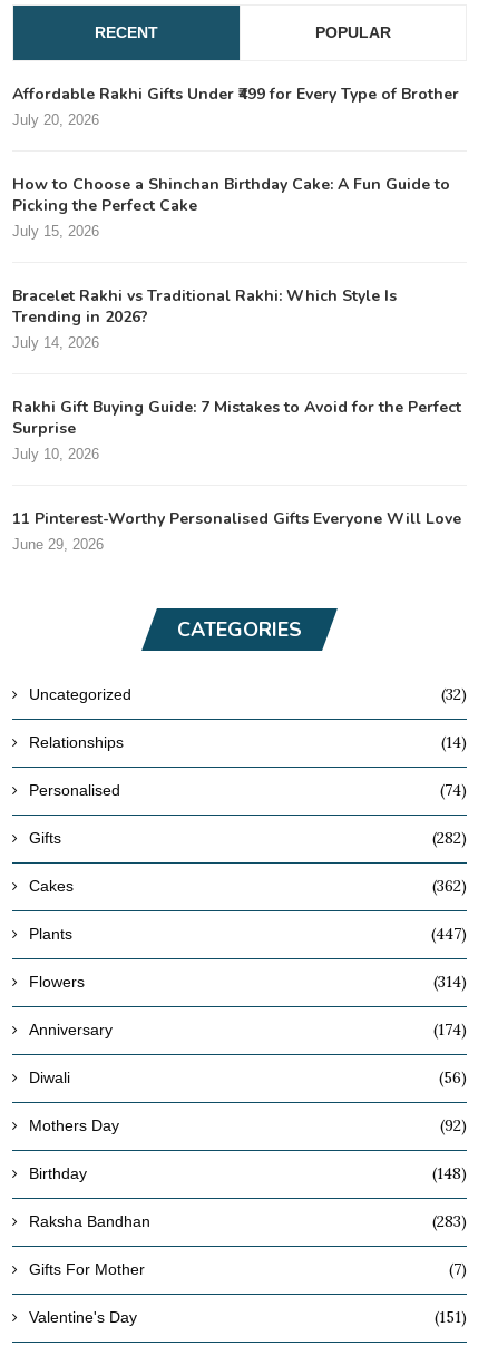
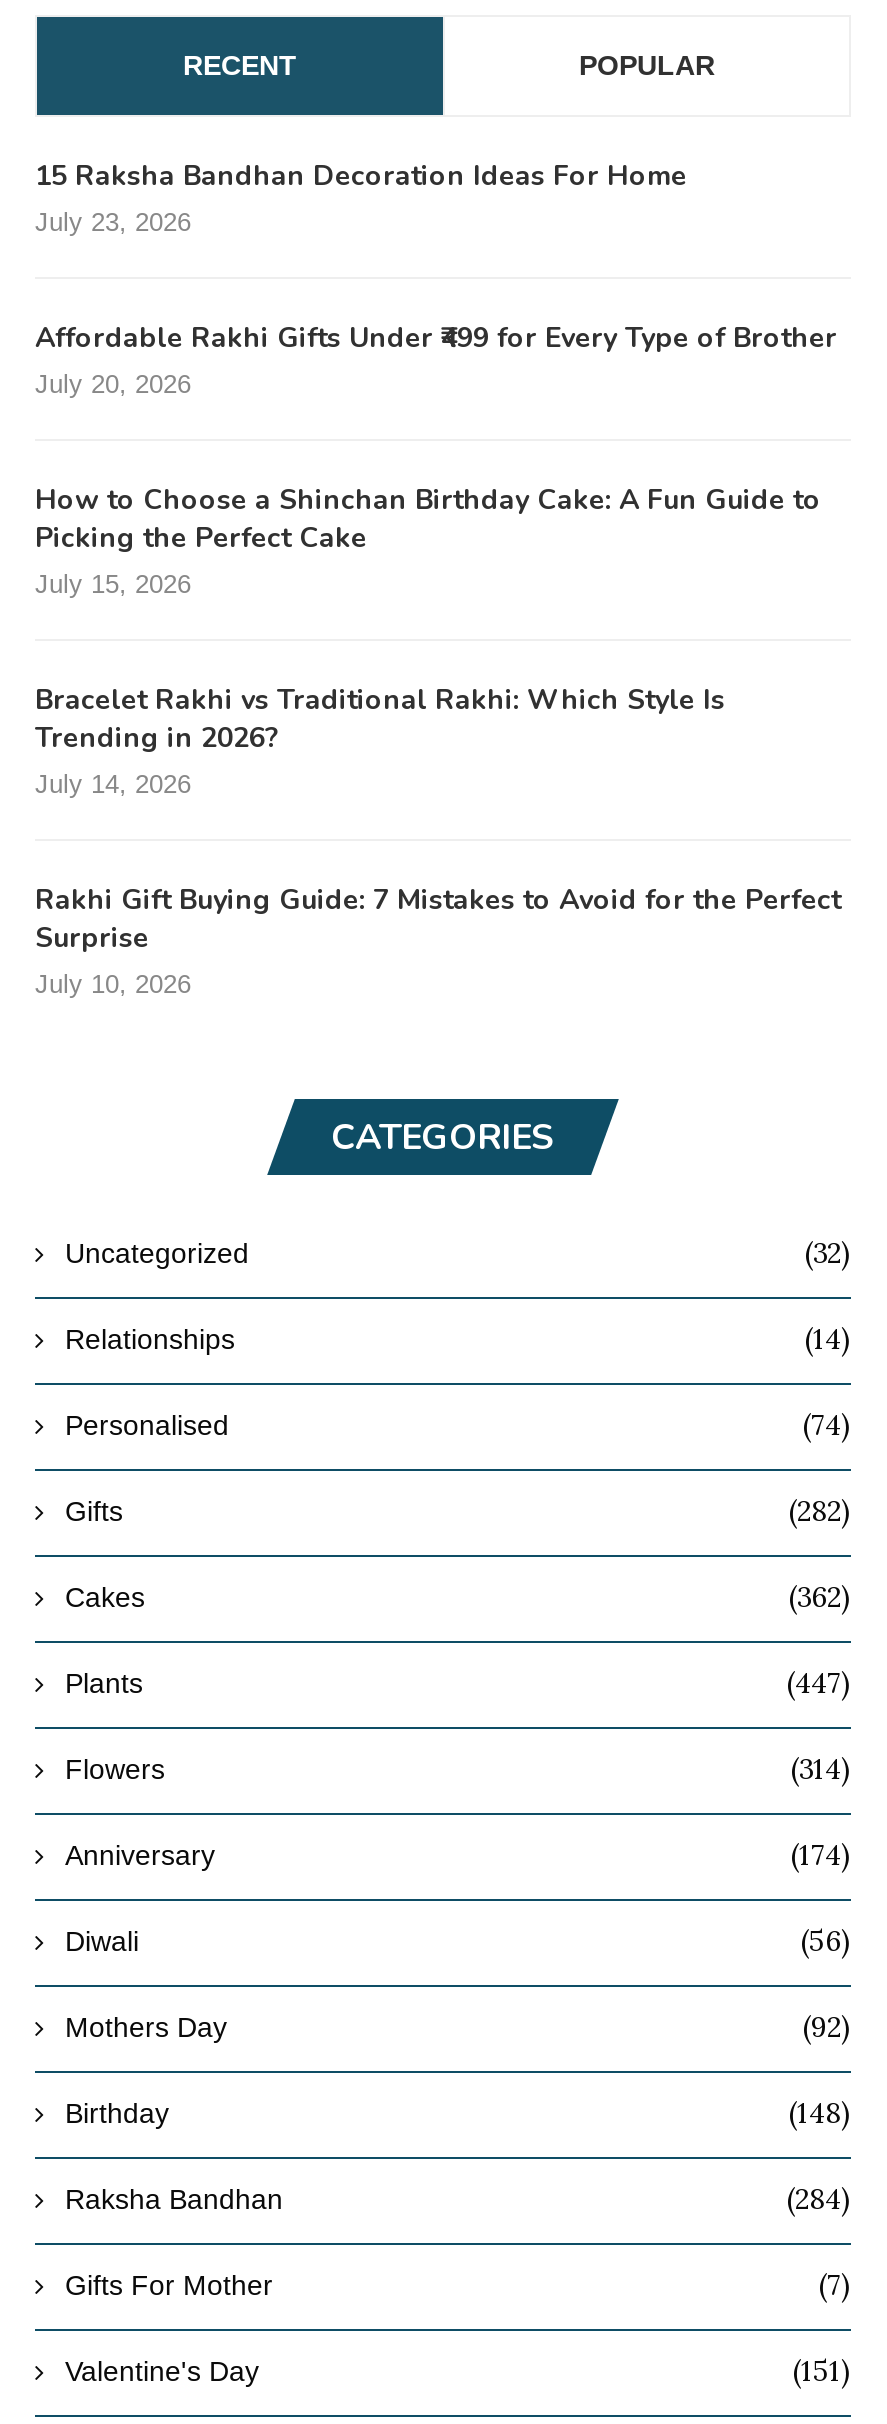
none -> [35,157,687,237] 15 Raksha Bandhan Decoration Ideas For Home | July 23, 2026
moved [12,84,461,463] -> [35,319,841,999]: Affordable Rakhi Gifts Under ₹499 for Every Type of Brother | July 20, 2026 | How to Choose a Shinchan Birthday Cake: A Fun Guide to | ... | Surprise | July 10, 2026
[12,508,461,553] 11 Pinterest-Worthy Personalised Gifts Everyone Will Love | June 29, 2026 -> none
[432,1211,467,1231] (283) -> [787,2181,851,2217] (284)

